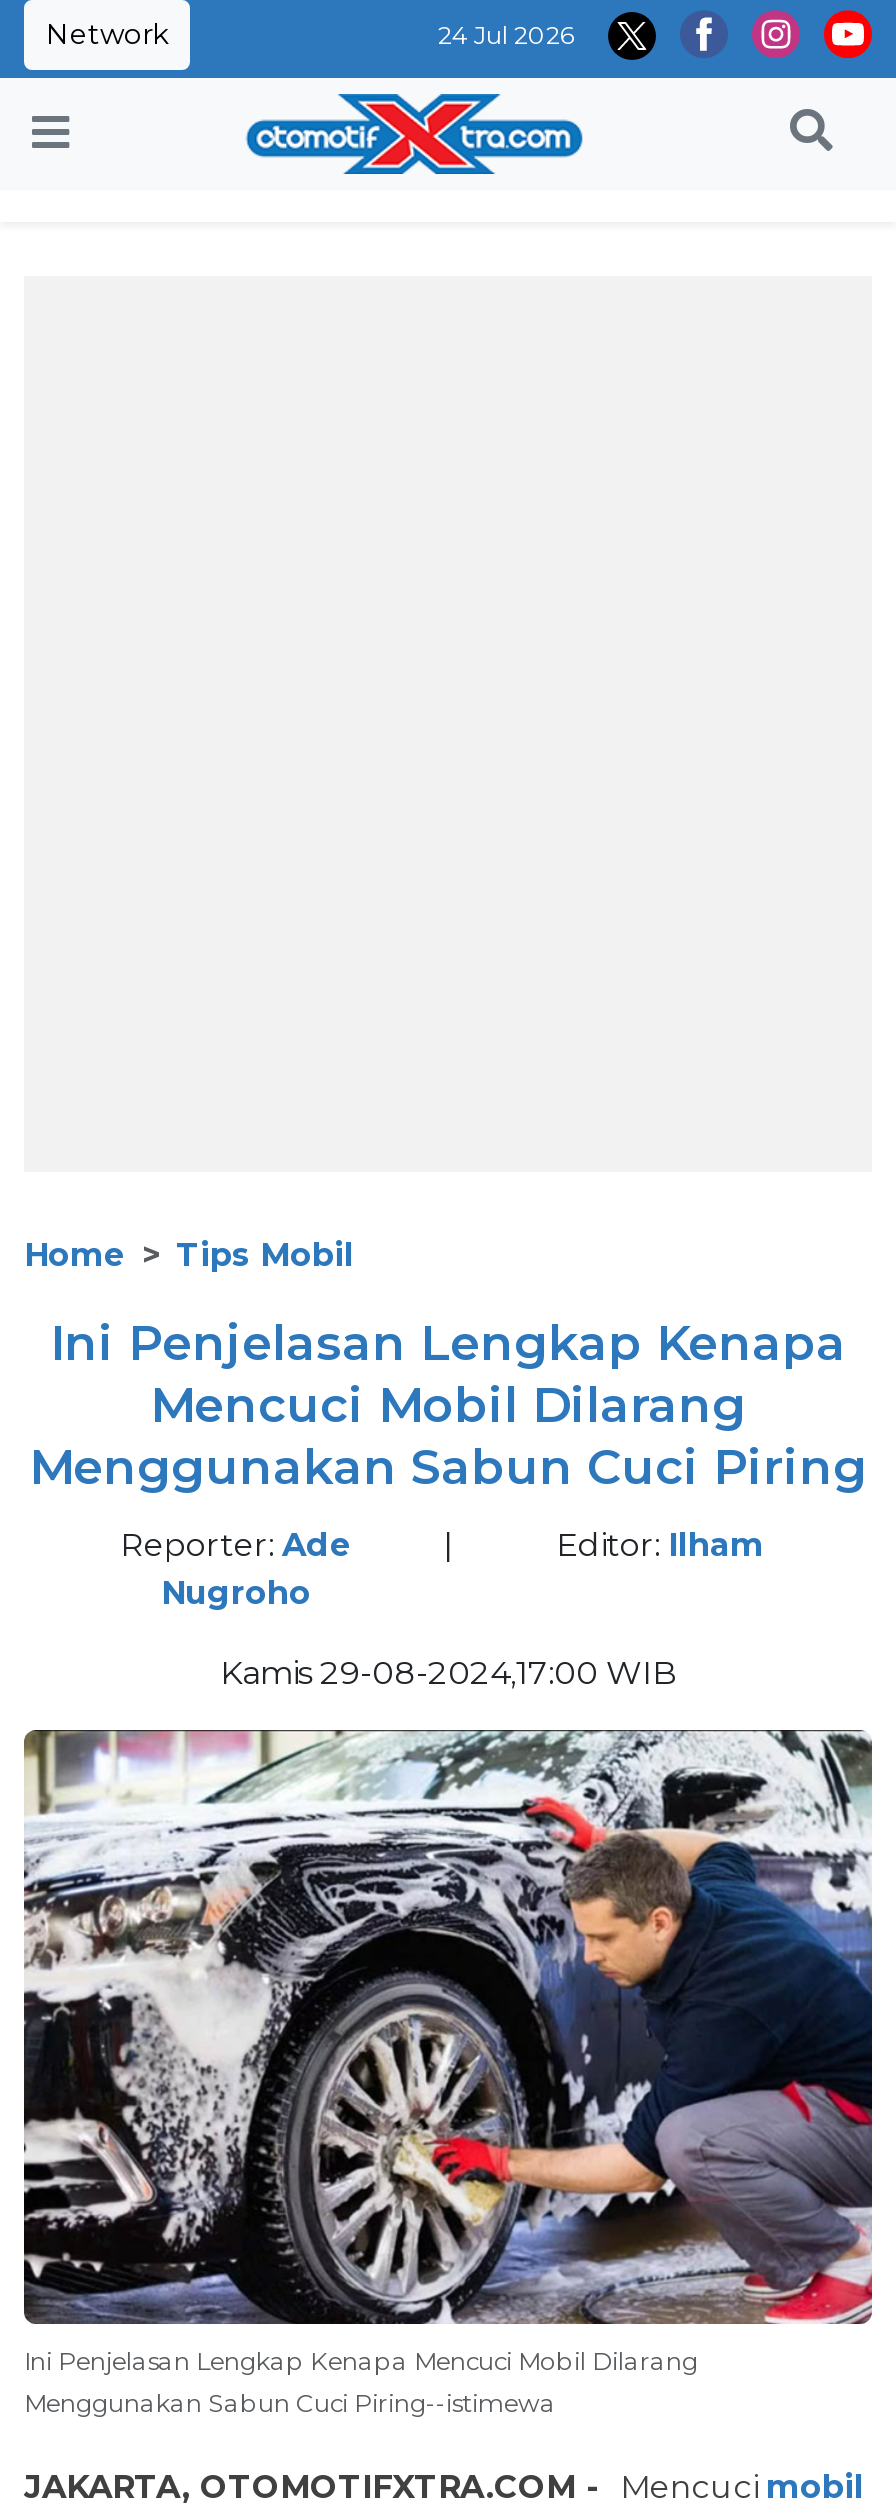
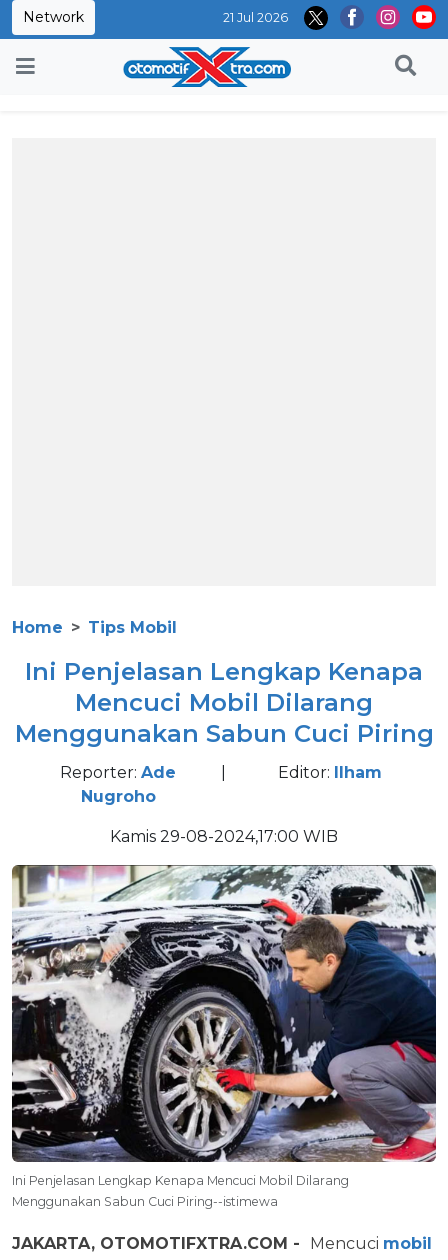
[438,20,576,50] 24 Jul 2026 -> [223,10,288,25] 21 Jul 2026

